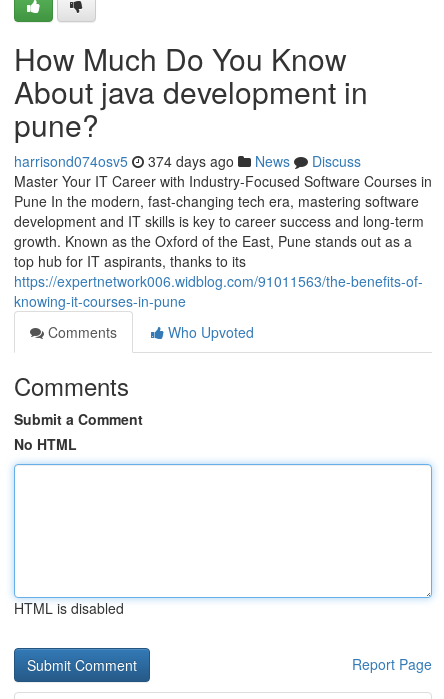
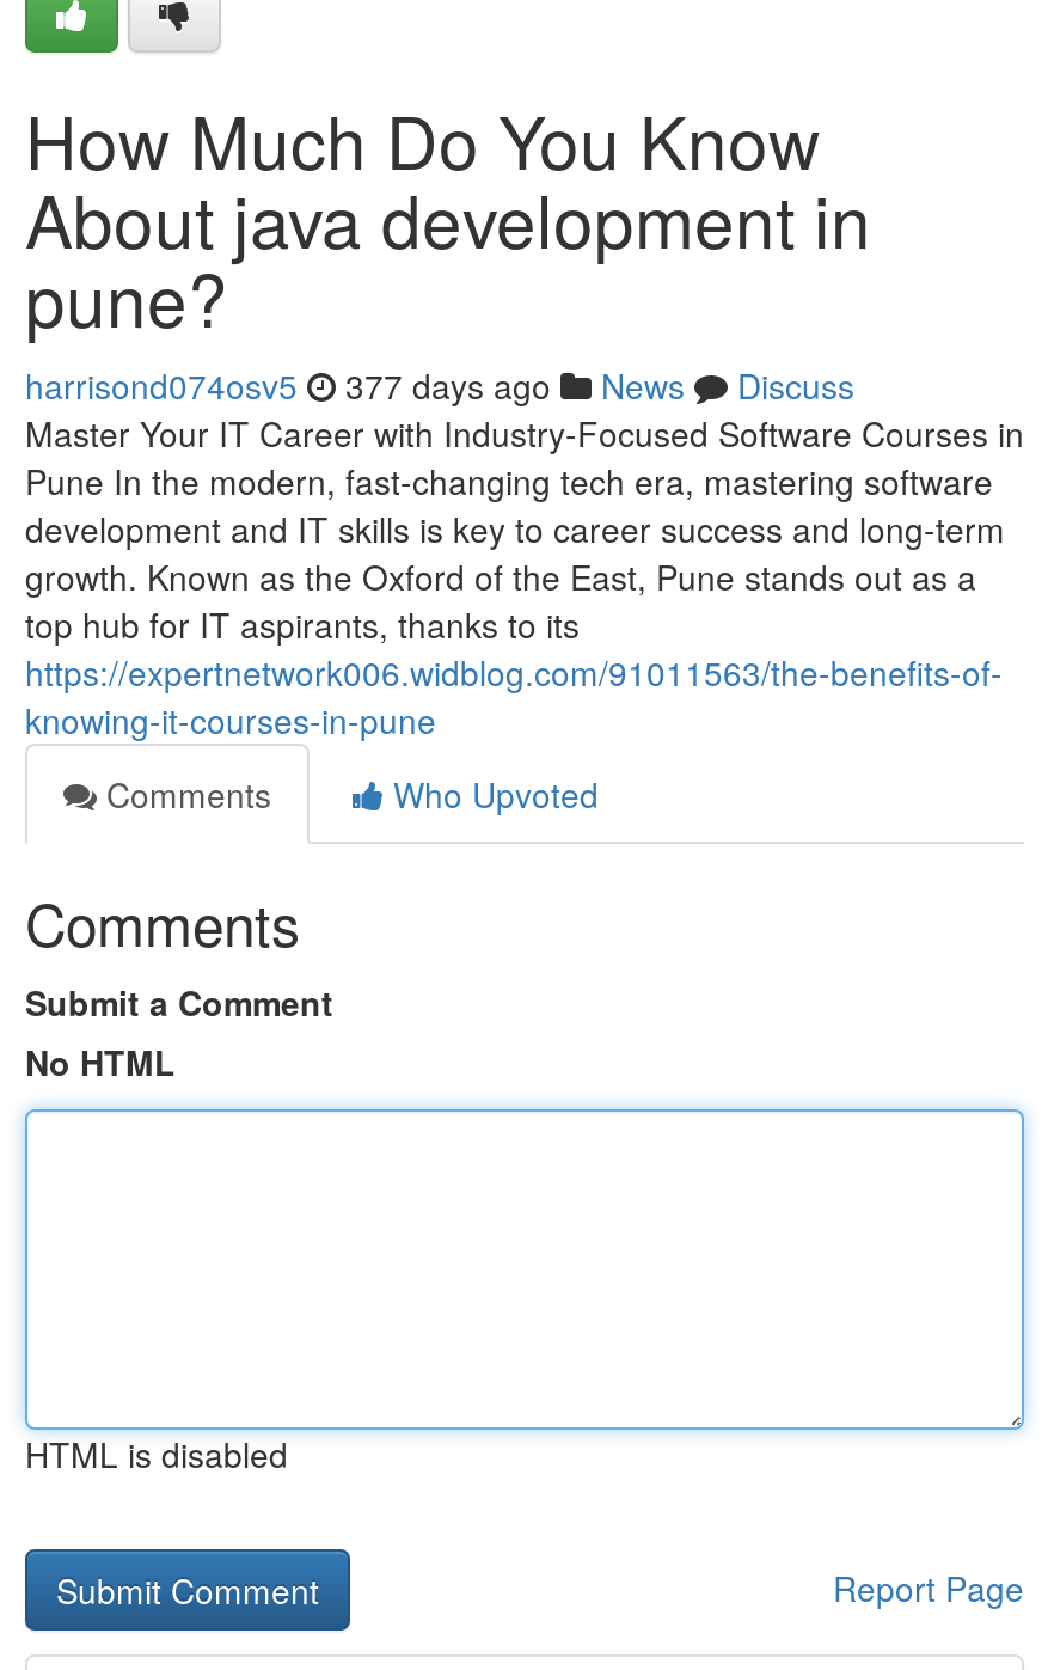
[14,151,361,171] harrisond074osv5 374 days ago News Discuss -> [25,361,854,409] harrisond074osv5 377 days ago News Discuss

